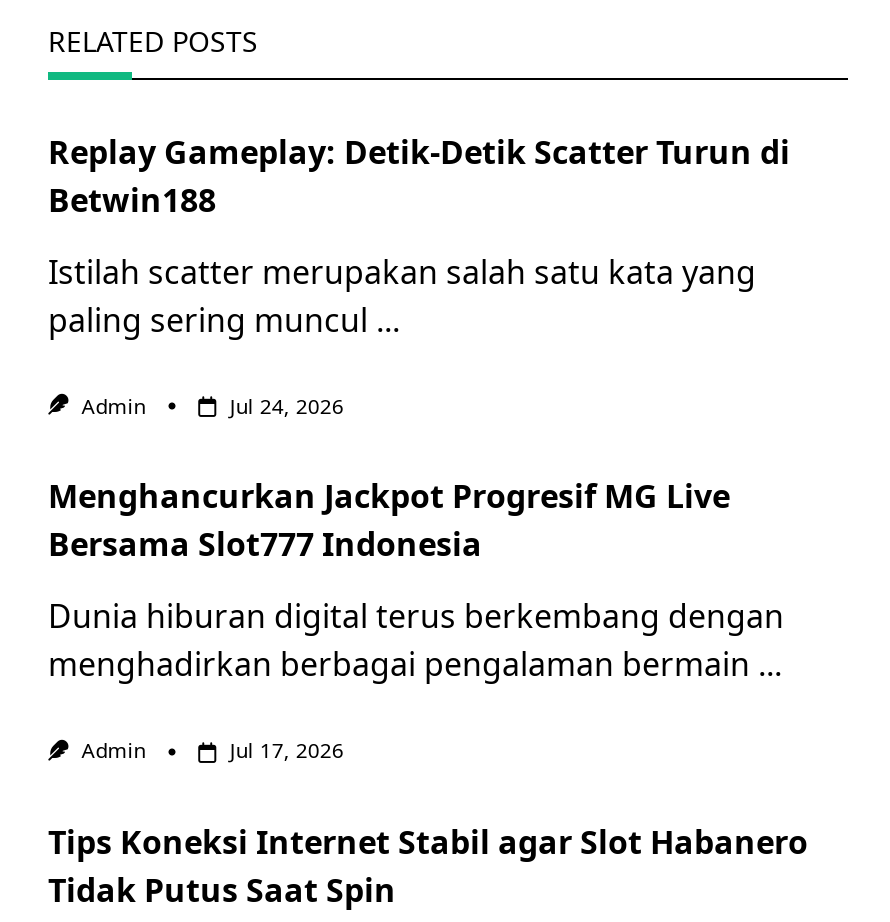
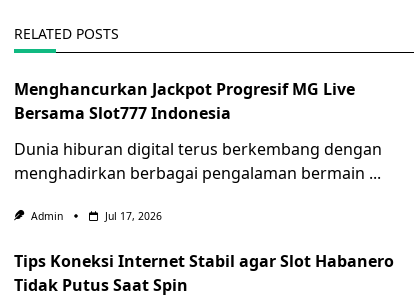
[48,130,790,420] Replay Gameplay: Detik-Detik Scatter Turun di | Betwin188 | Istilah scatter merupakan salah satu kata yang | paling sering muncul ... | Admin | Jul 24, 2026 -> none

